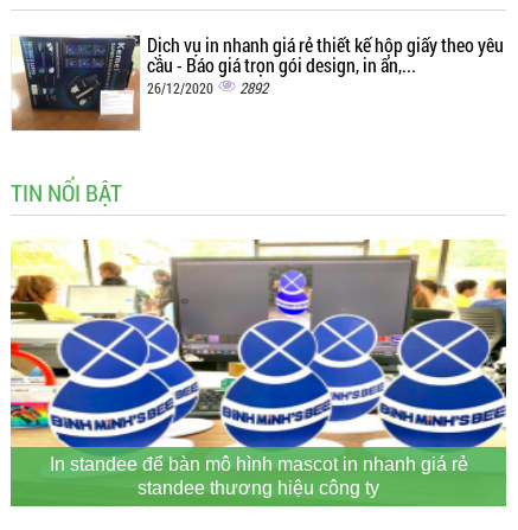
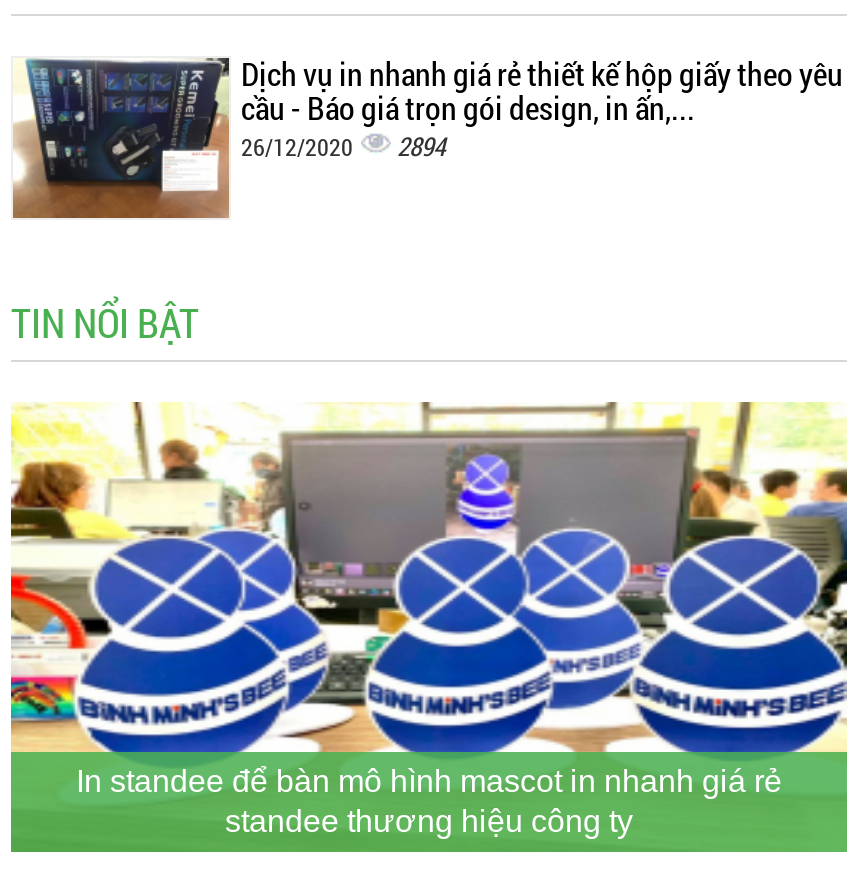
[147,77,268,99] 26/12/2020 2892 -> [241,128,445,164] 26/12/2020 2894

